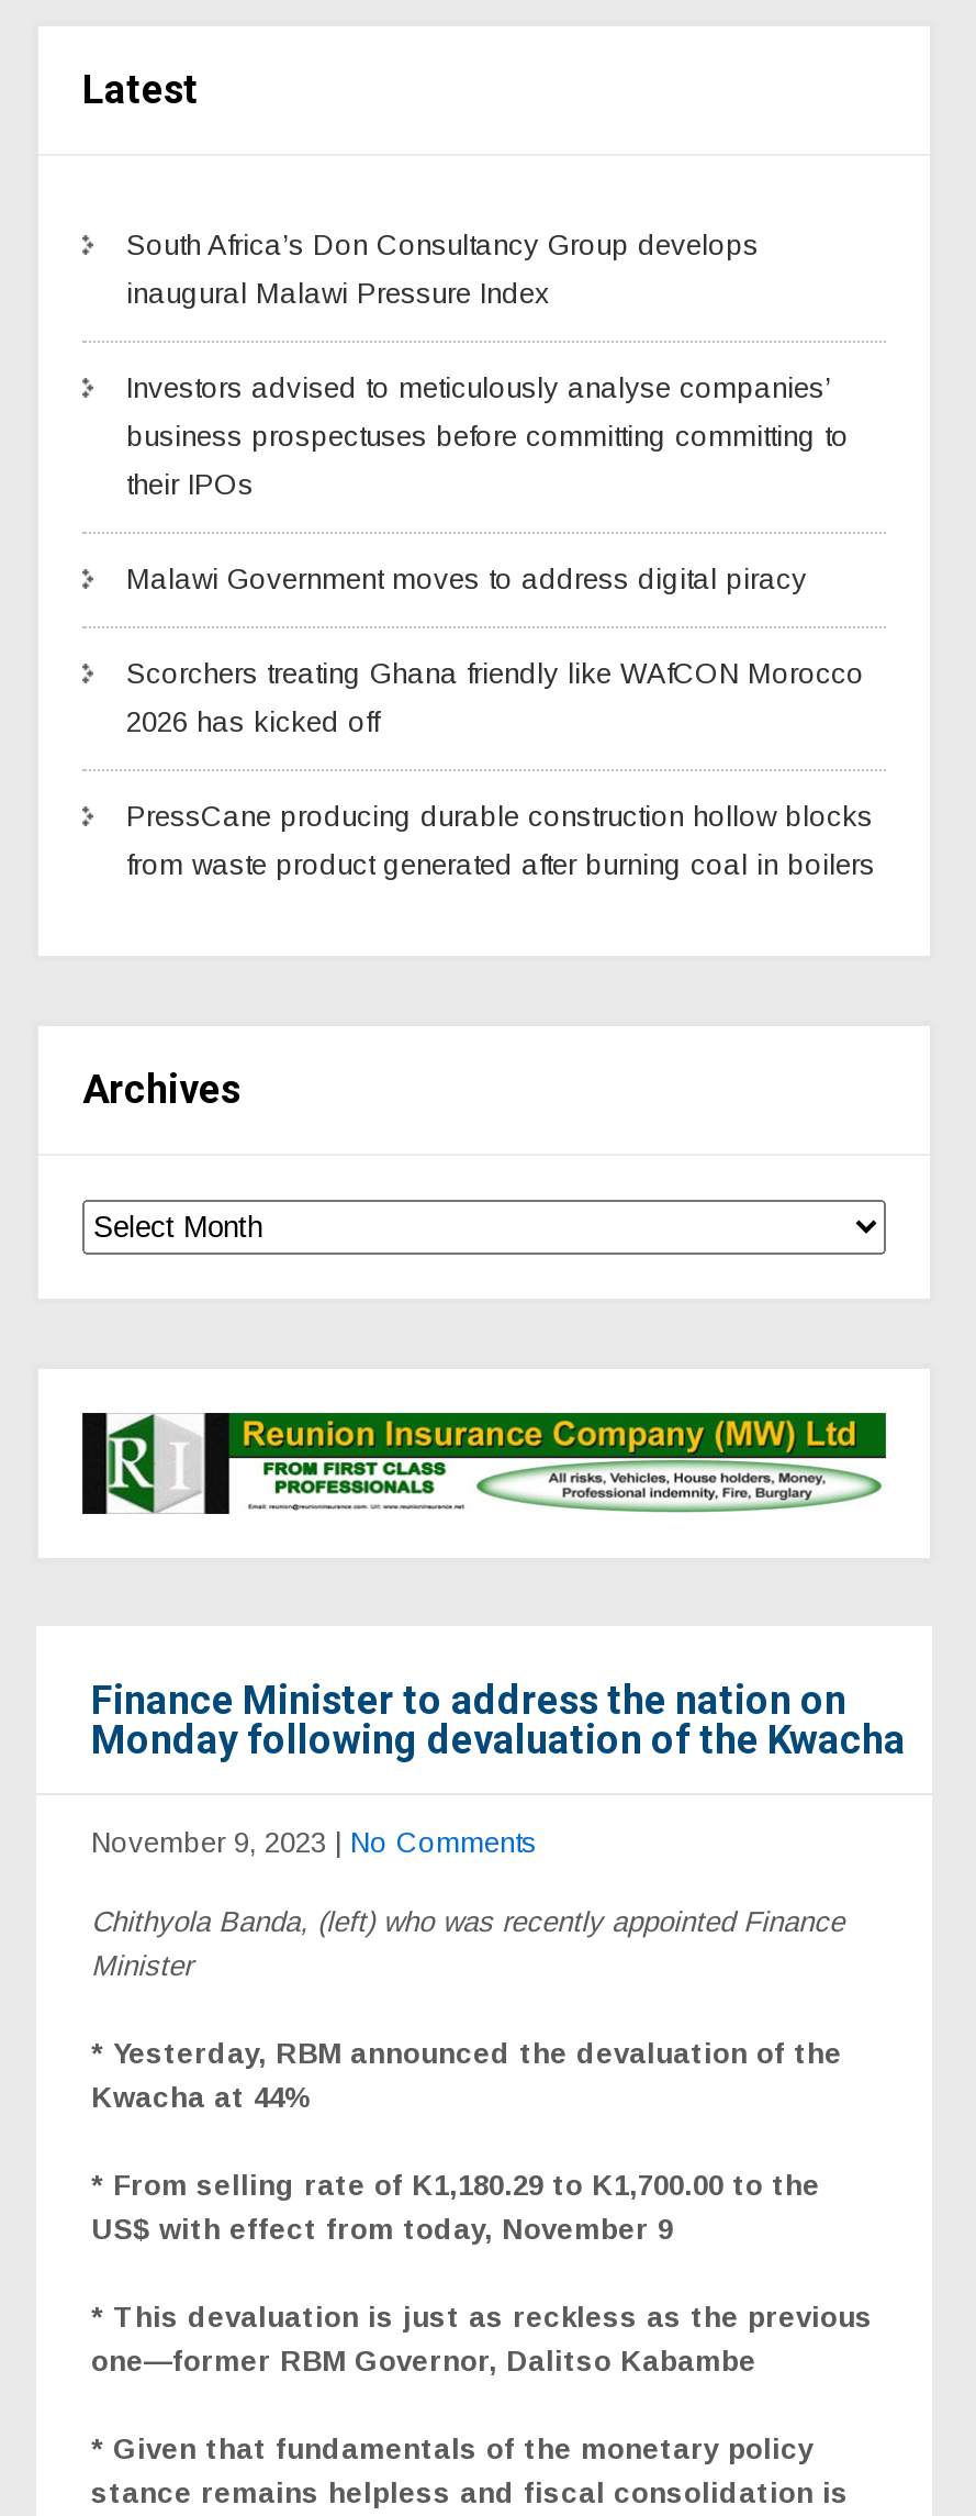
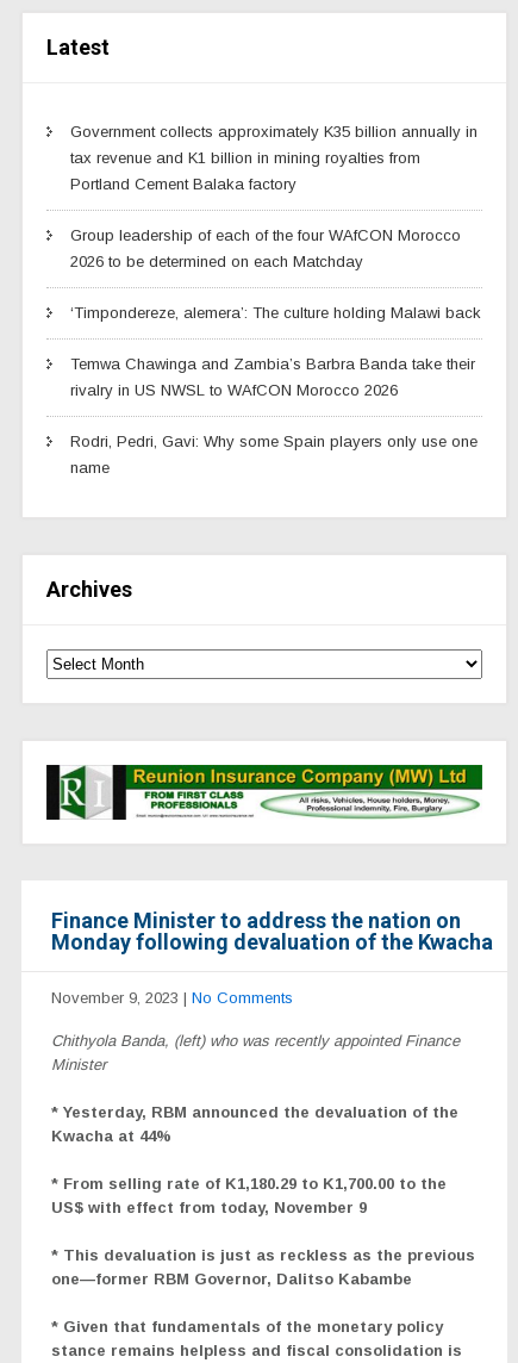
[126,229,759,262] South Africa’s Don Consultancy Group develops -> [70,123,478,141] Government collects approximately K35 billion annually in
[126,278,550,311] inaugural Malawi Pressure Index -> [70,149,420,167] tax revenue and K1 billion in mining royalties from
[126,372,831,405] Investors advised to meticulously analyse companies’ -> [70,176,297,193] Portland Cement Balaka factory
[126,421,849,454] business prospectuses before committing committing to -> [70,227,461,245] Group leadership of each of the four WAfCON Morocco
[126,469,254,502] their IPOs -> [70,253,363,271] 2026 to be determined on each Matchday
[126,563,807,596] Malawi Government moves to address digital piracy -> [70,304,481,322] ‘Timpondereze, alemera’: The culture holding Malawi back
[126,658,864,691] Scorchers treating Ghana friendly like WAfCON Morocco -> [70,356,475,373] Temwa Chawinga and Zambia’s Barbra Banda take their
[126,706,379,739] 2026 has kicked off -> [70,382,398,400] rivalry in US NWSL to WAfCON Morocco 2026
[126,801,873,834] PressCane producing durable construction hollow blocks -> [70,433,478,451] Rodri, Pedri, Gavi: Why some Spain players only use one
[126,849,875,882] from waste product generated after burning coal in boilers -> [70,459,110,477] name

